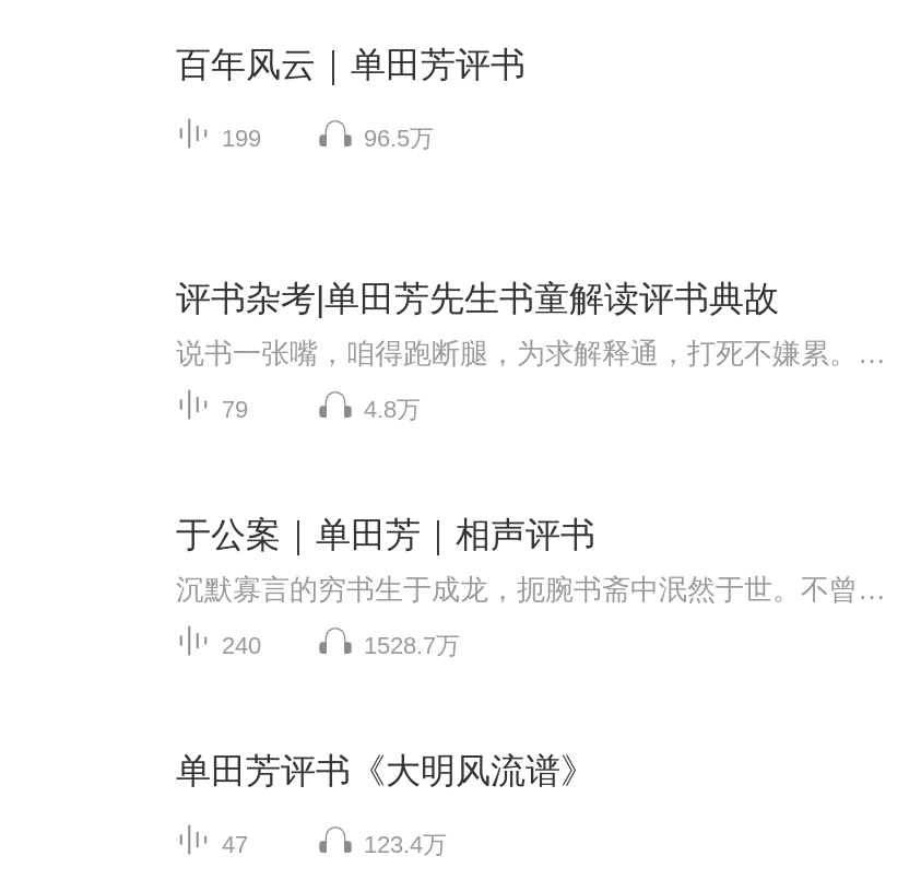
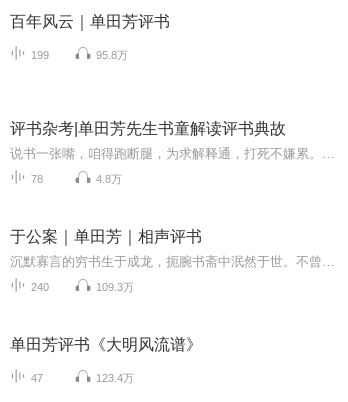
[364,124,434,150] 96.5万 -> [96,49,128,61] 95.8万
[222,395,248,422] 79 -> [31,173,43,185] 78
[364,631,460,658] 1528.7万 -> [96,281,134,293] 109.3万

